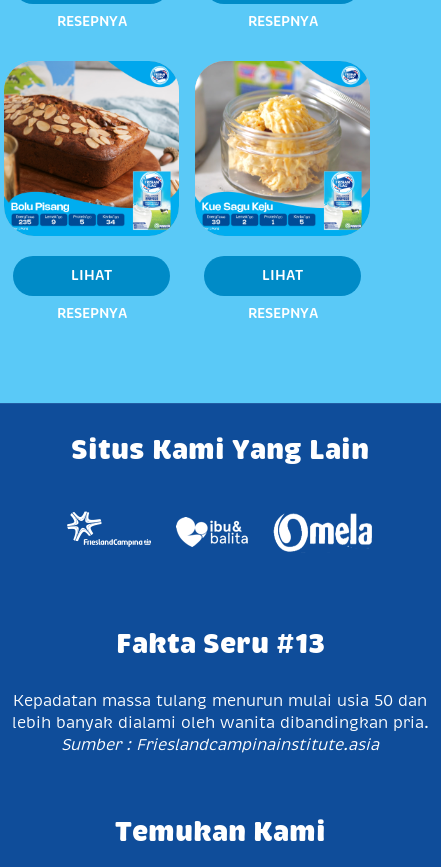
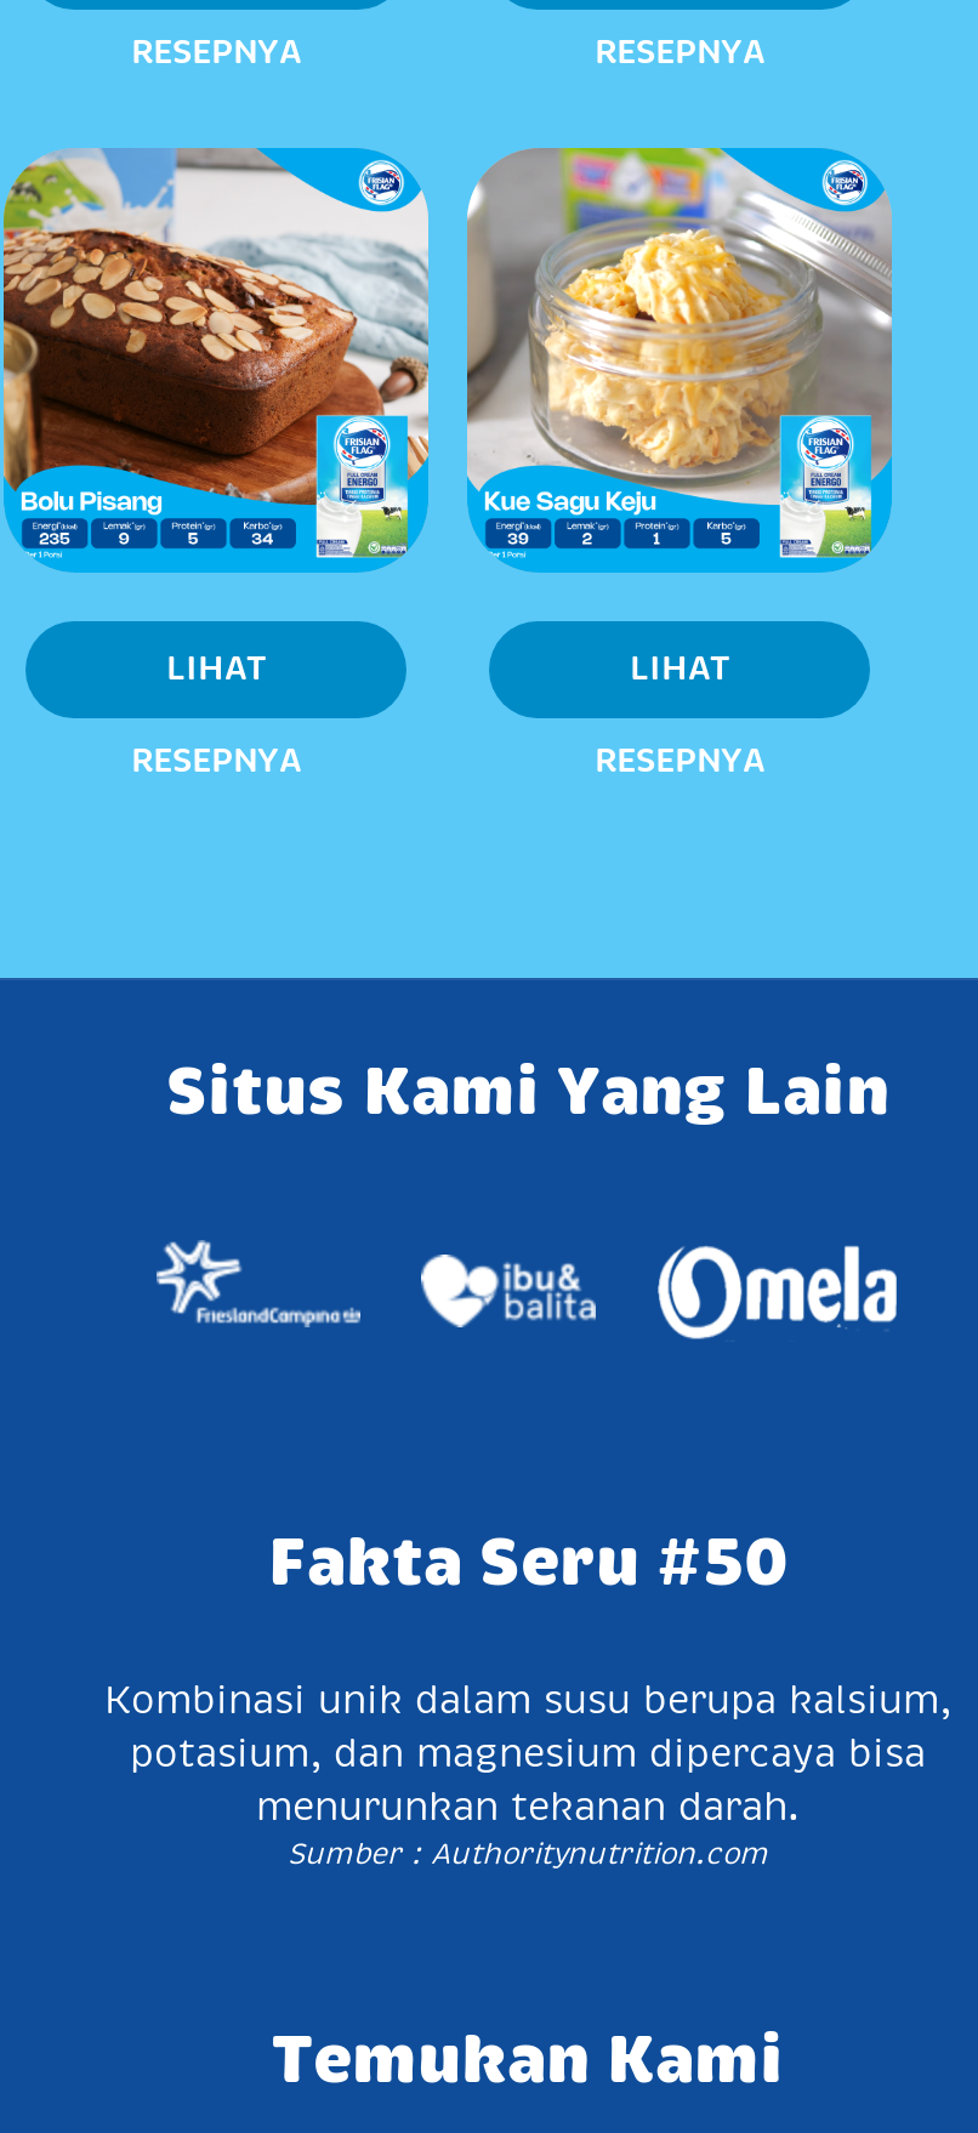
[115,629,324,657] Fakta Seru #13 -> [268,1526,787,1594] Fakta Seru #50
[11,693,428,753] Kepadatan massa tulang menurun mulai usia 50 dan | lebih banyak dialami oleh wanita dibandingkan pria. | Sumber : Frieslandcampinainstitute.asia -> [104,1682,951,1868] Kombinasi unik dalam susu berupa kalsium, | potasium, dan magnesium dipercaya bisa | menurunkan tekanan darah. | Sumber : Authoritynutrition.com

